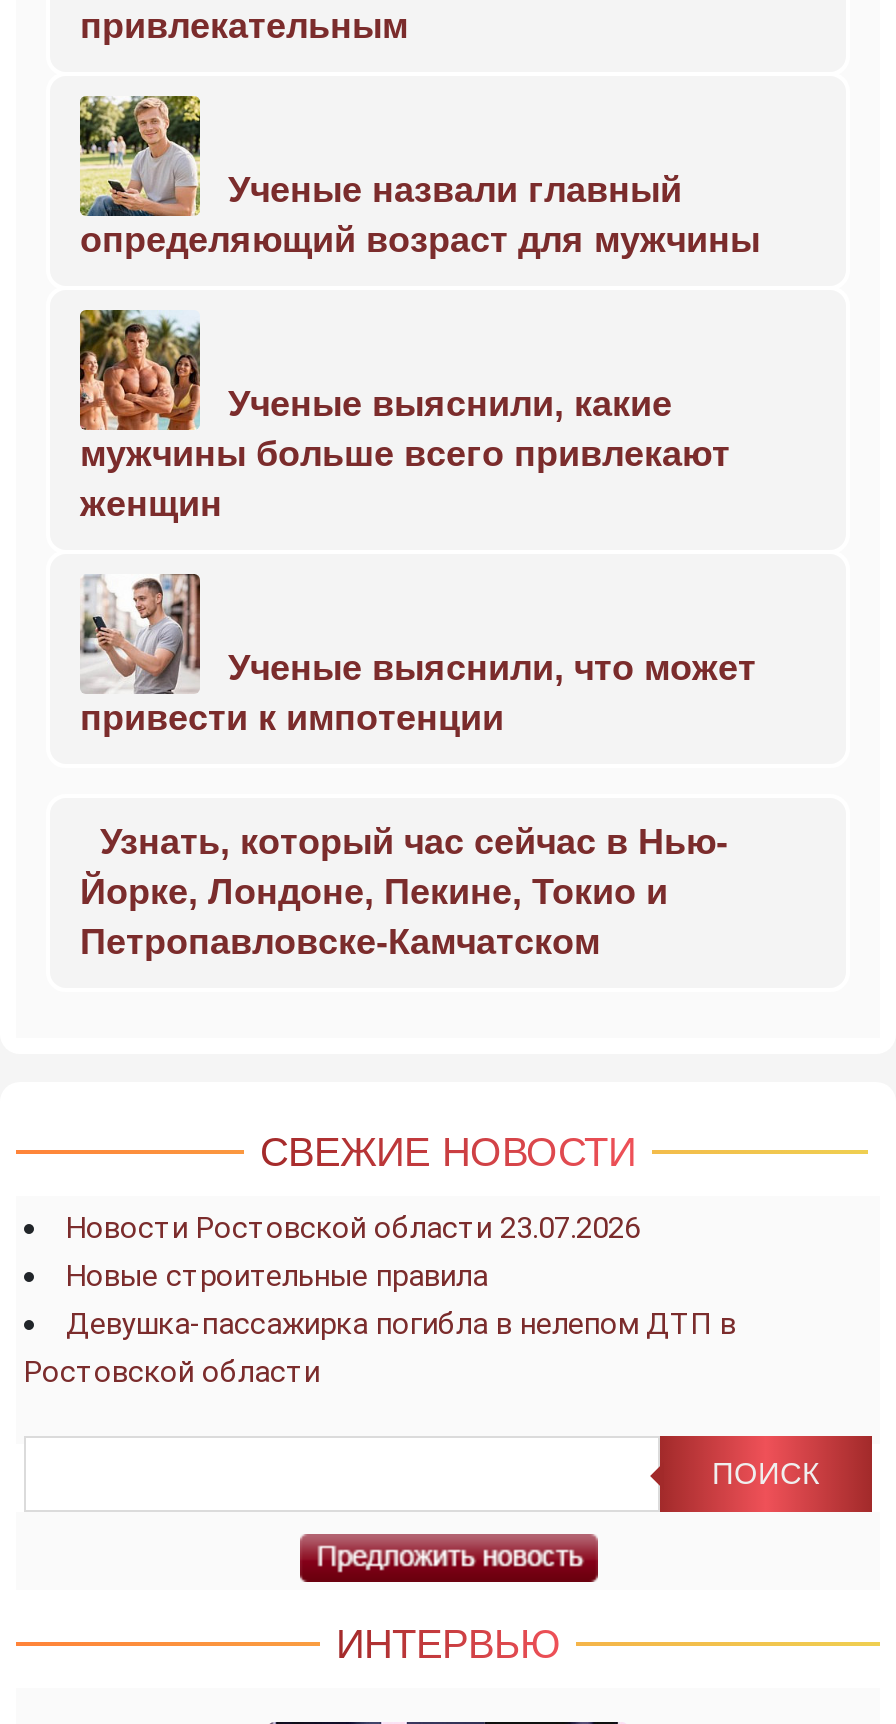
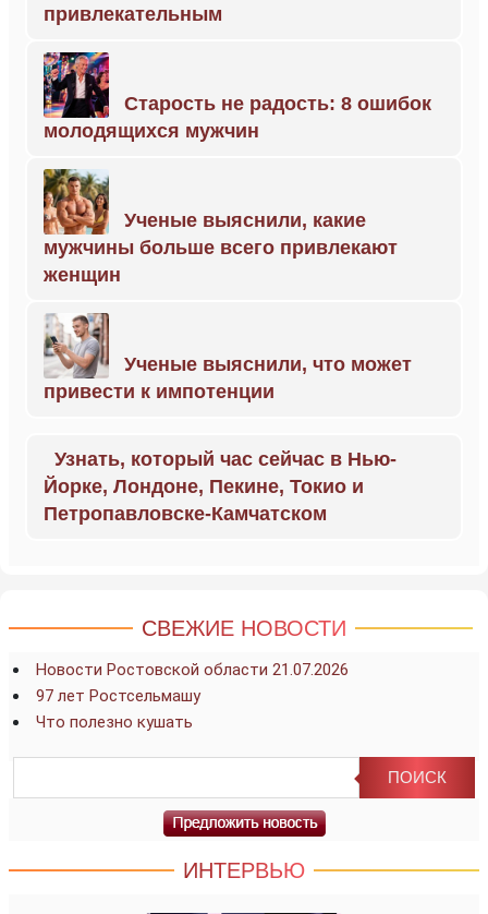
[78,94,760,260] [image] | Ученые назвали главный | определяющий возраст для мужчины -> [42,51,431,142] [image] | Старость не радость: 8 ошибок | молодящихся мужчин
[24,1210,736,1390] Новости Ростовской области 23.07.2026 | Новые строительные правила | Девушка-пассажирка погибла в нелепом ДТП в | Ростовской области -> [36,660,349,732] Новости Ростовской области 21.07.2026 | 97 лет Ростсельмашу | Что полезно кушать

